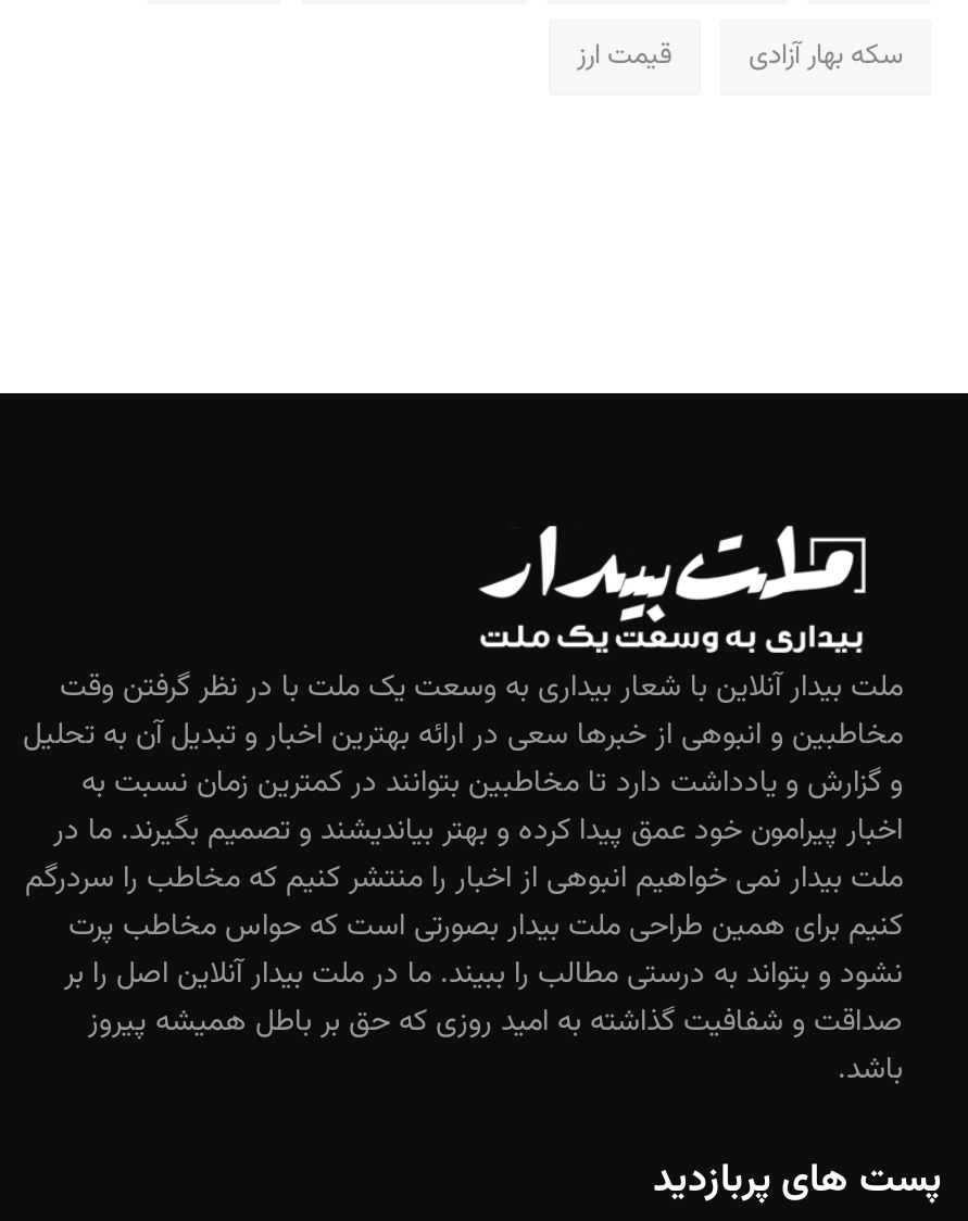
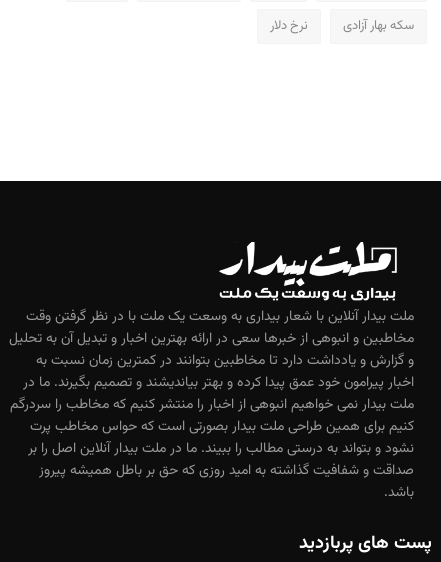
[577,36,672,79] قیمت ارز -> [270,16,308,36] نرخ دلار

